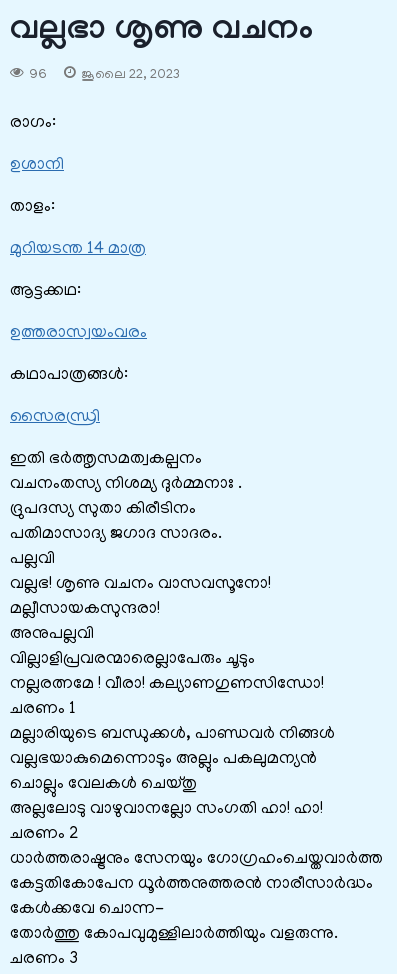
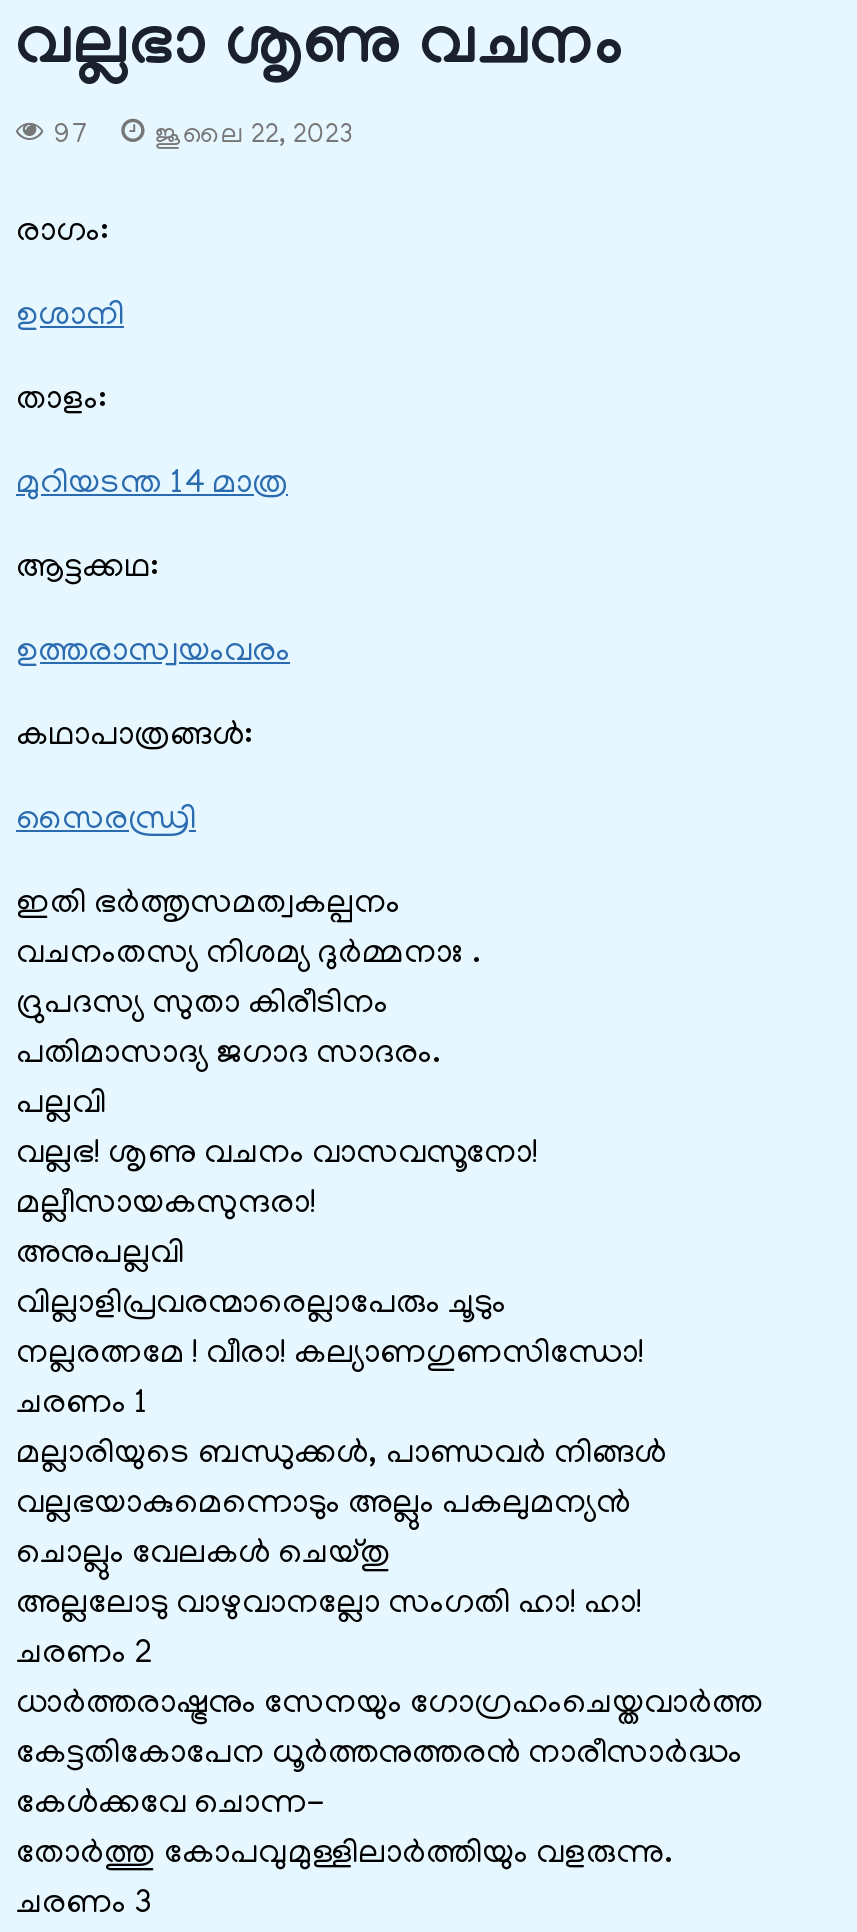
[29,68,47,83] 96 -> [54,122,88,152] 97

